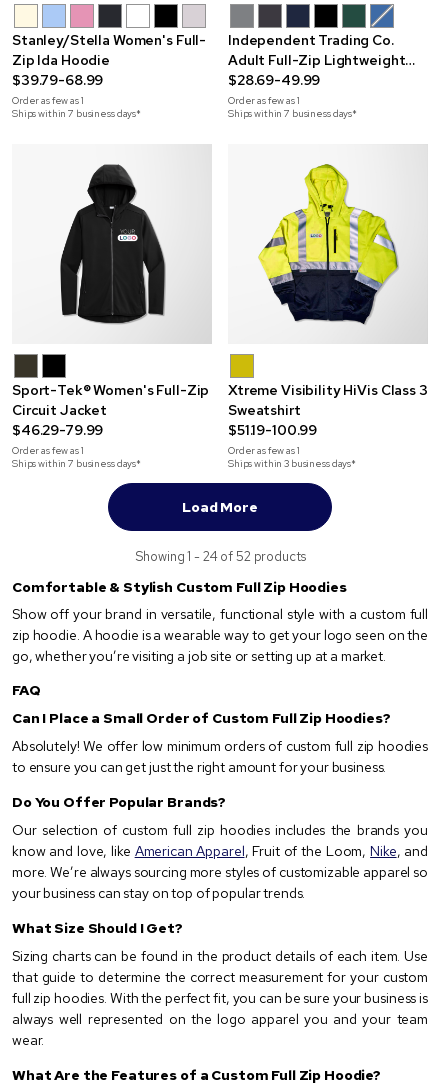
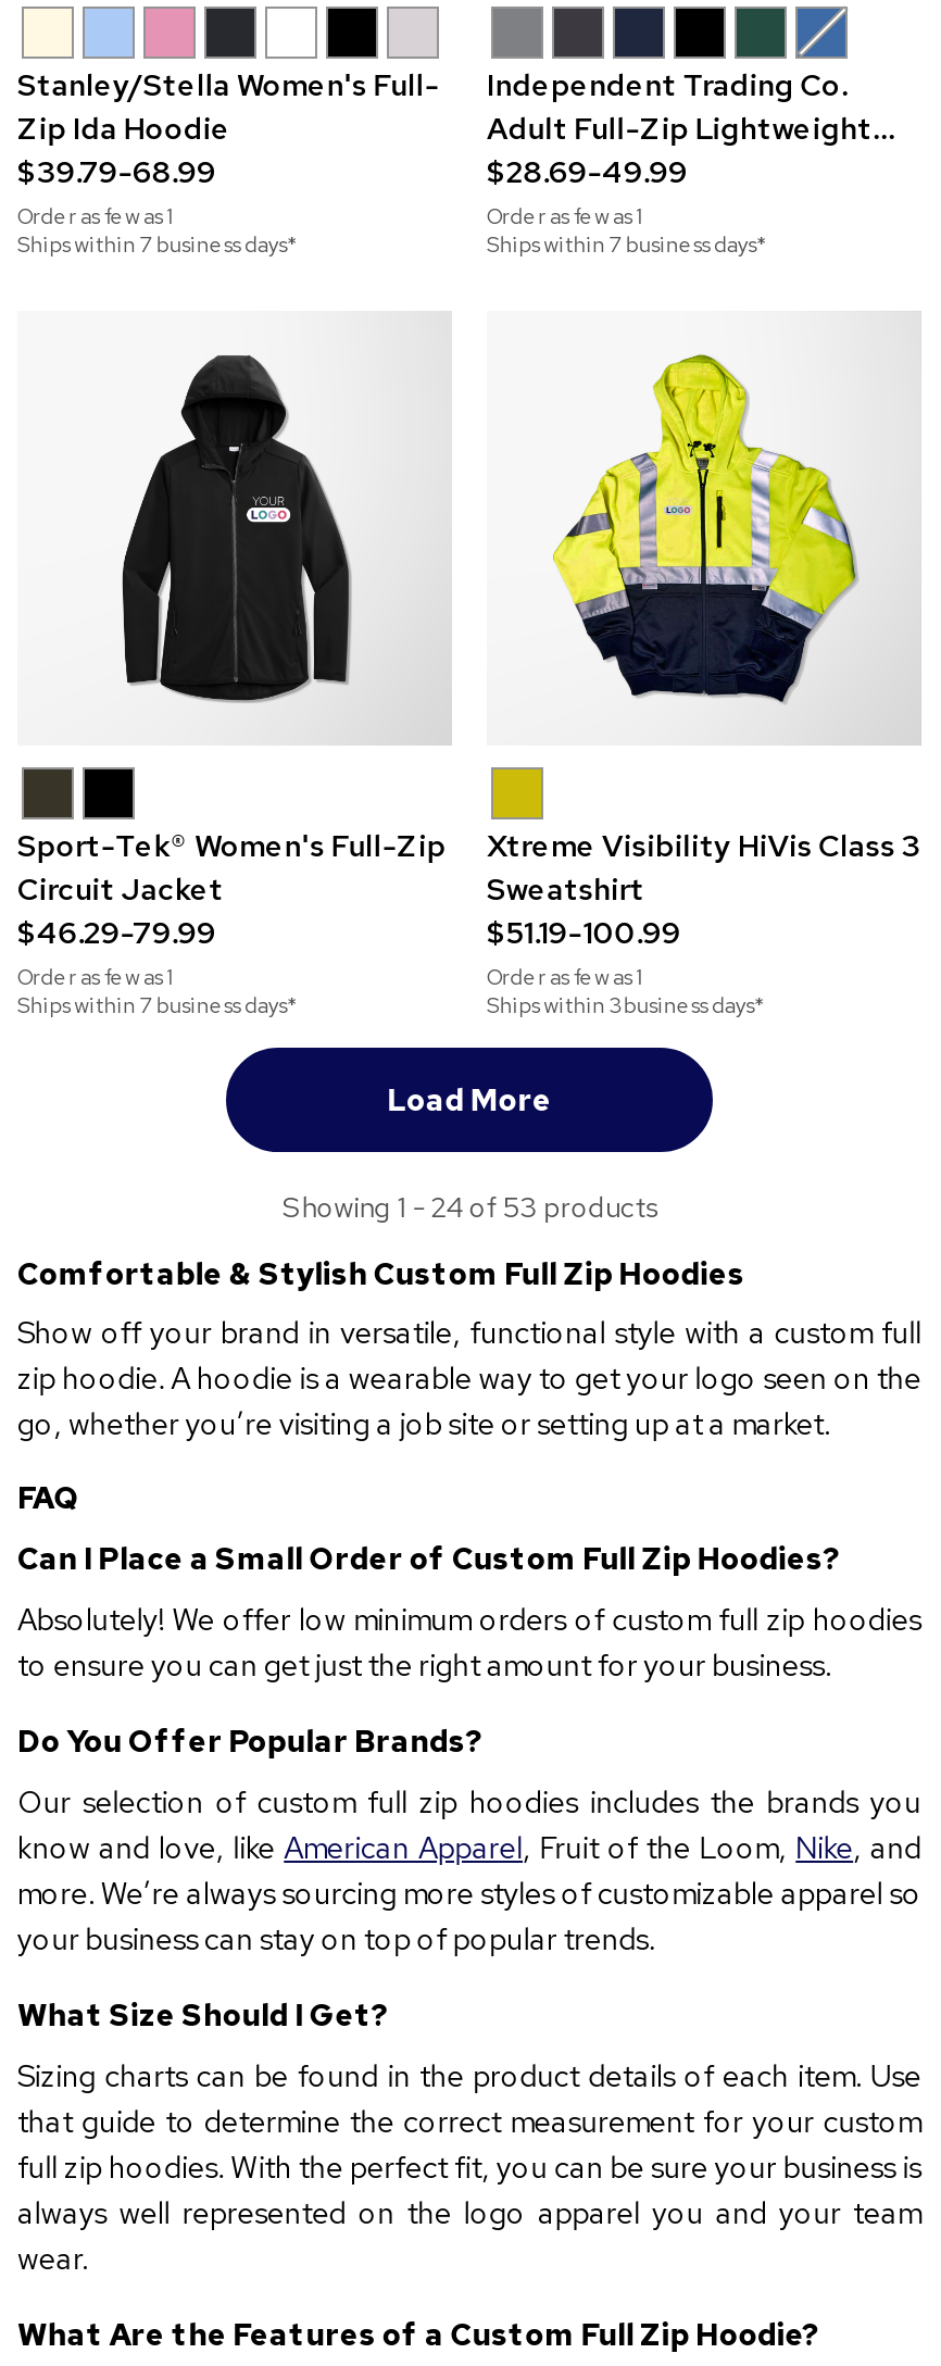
[134,548,305,565] Showing 1 - 24 of 52 products -> [283,1189,656,1226] Showing 1 - 24 of 53 products

